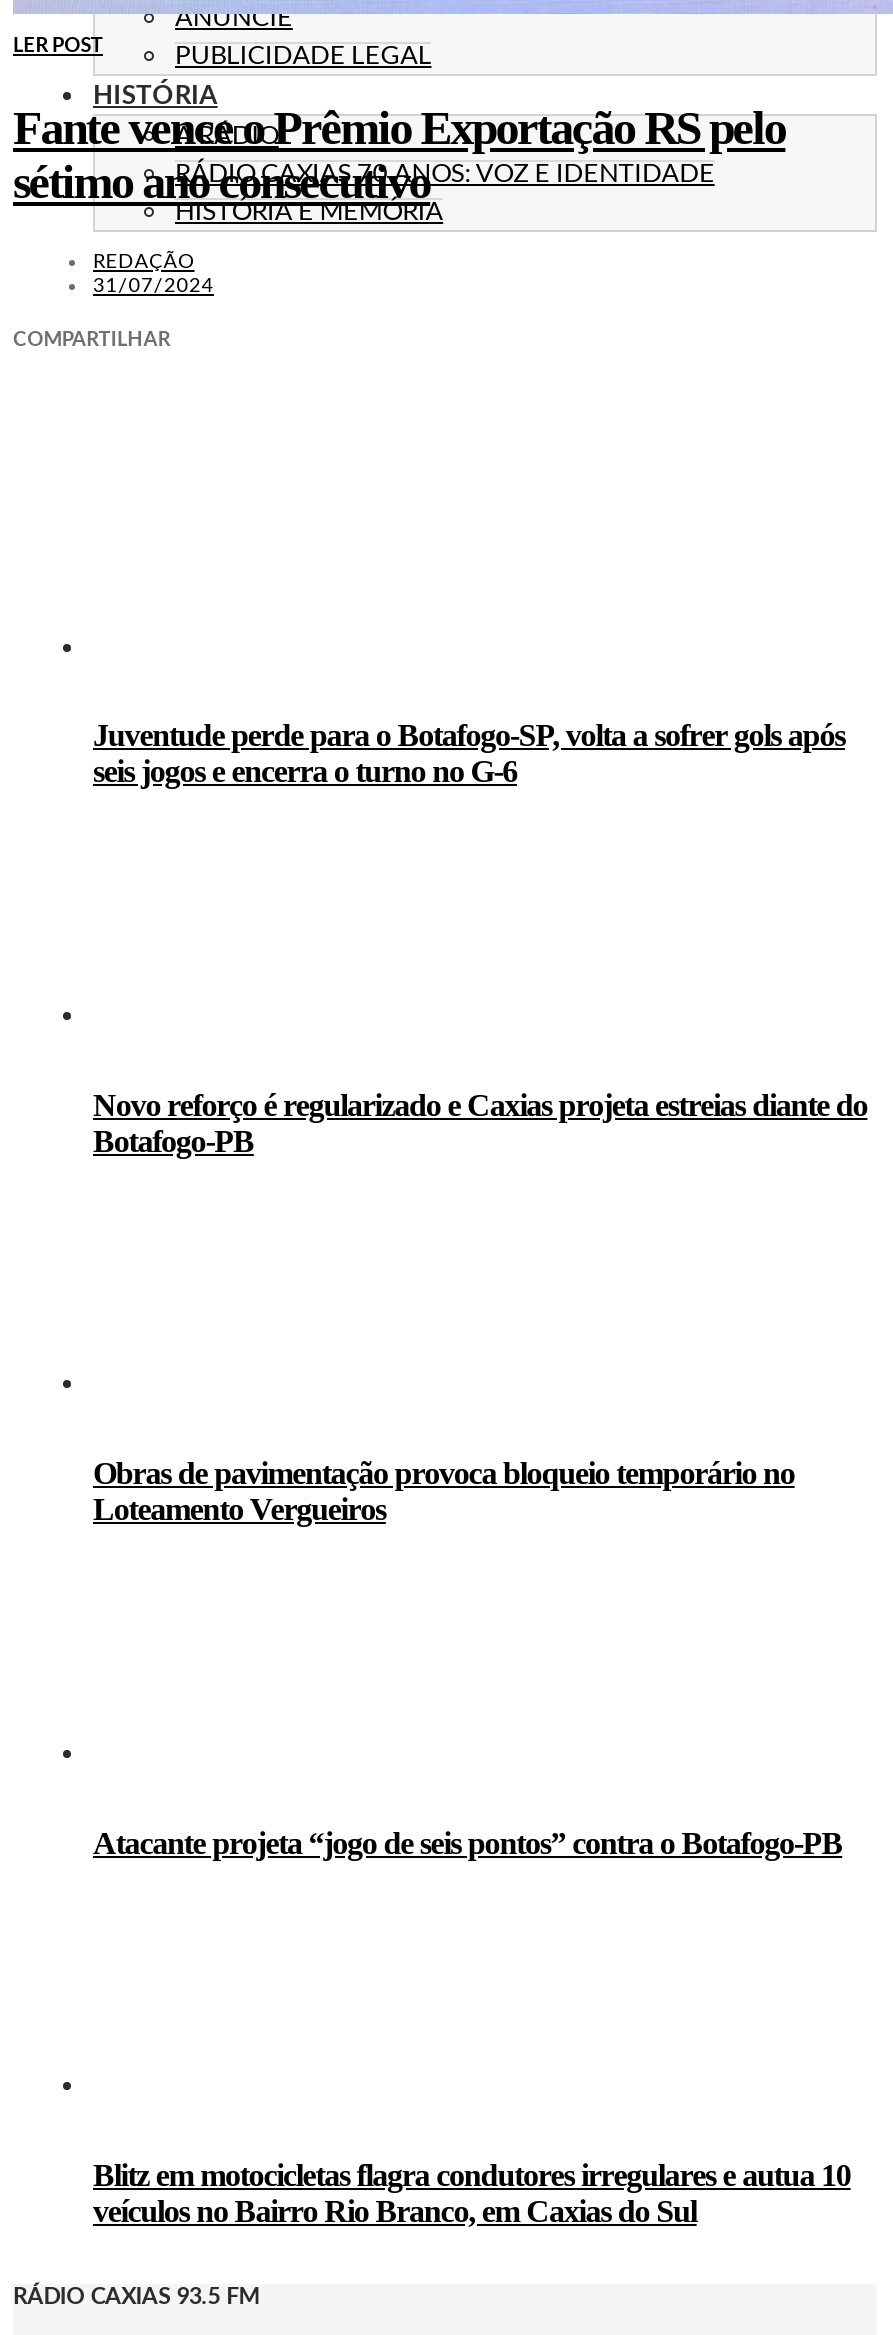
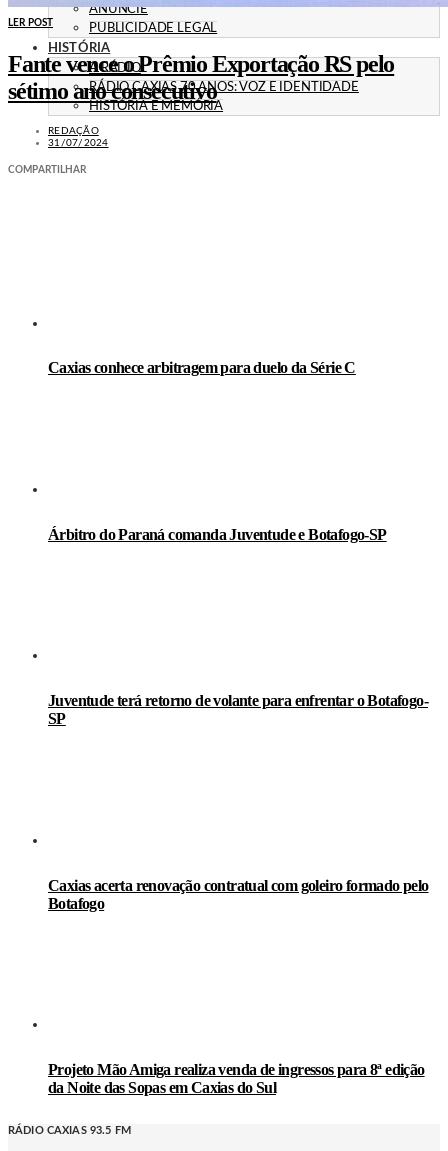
[93,718,845,788] Juventude perde para o Botafogo-SP, volta a sofrer gols após | seis jogos e encerra o turno no G-6 -> [48,359,356,376] Caxias conhece arbitragem para duelo da Série C
[93,1087,867,1157] Novo reforço é regularizado e Caxias projeta estreias diante do | Botafogo-PB -> [48,526,387,543] Árbitro do Paraná comanda Juventude e Botafogo-SP
[93,1456,795,1526] Obras de pavimentação provoca bloqueio temporário no | Loteamento Vergueiros -> [48,692,428,727] Juventude terá retorno de volante para enfrentar o Botafogo- | SP
[93,1825,842,1859] Atacante projeta “jogo de seis pontos” contra o Botafogo-PB -> [48,877,429,912] Caxias acerta renovação contratual com goleiro formado pelo | Botafogo
[93,2158,851,2228] Blitz em motocicletas flagra condutores irregulares e autua 10 | veículos no Bairro Rio Branco, em Caxias do Sul -> [48,1061,425,1096] Projeto Mão Amiga realiza venda de ingressos para 8ª edição | da Noite das Sopas em Caxias do Sul

